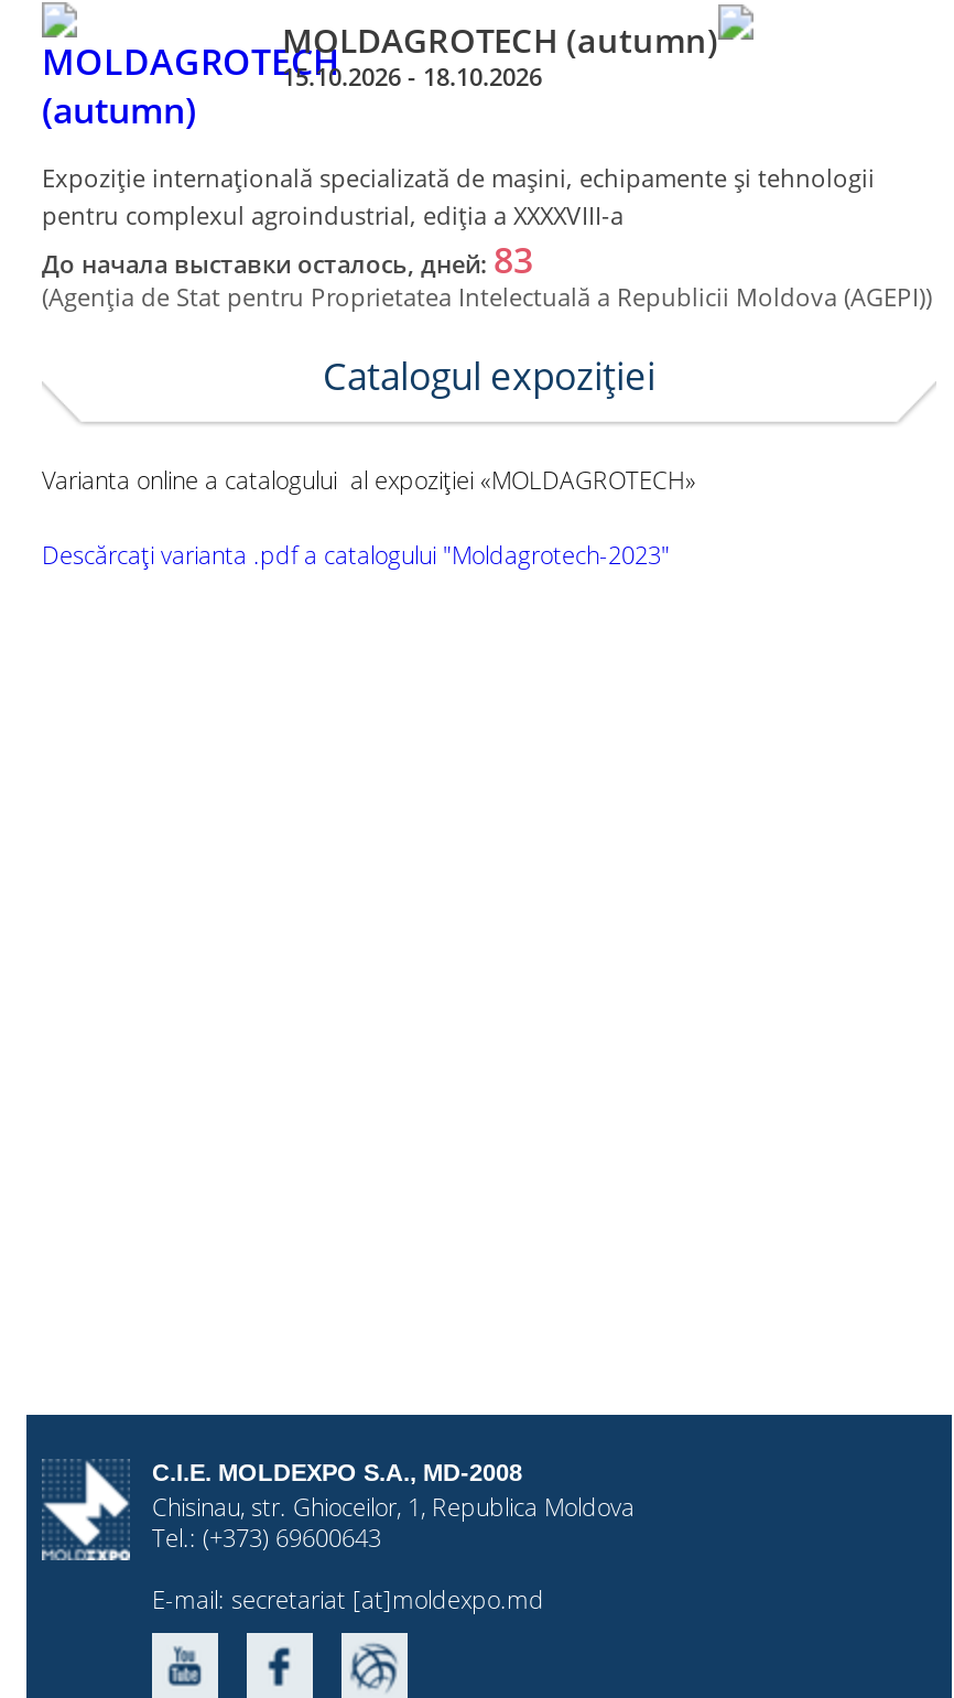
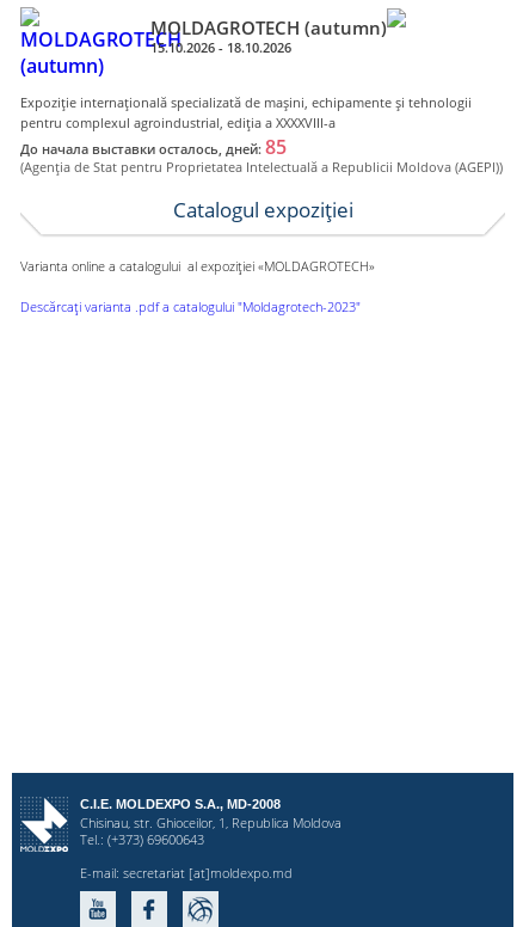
[42,236,533,284] До начала выставки осталось, дней: 83 -> [20,134,287,160] До начала выставки осталось, дней: 85

